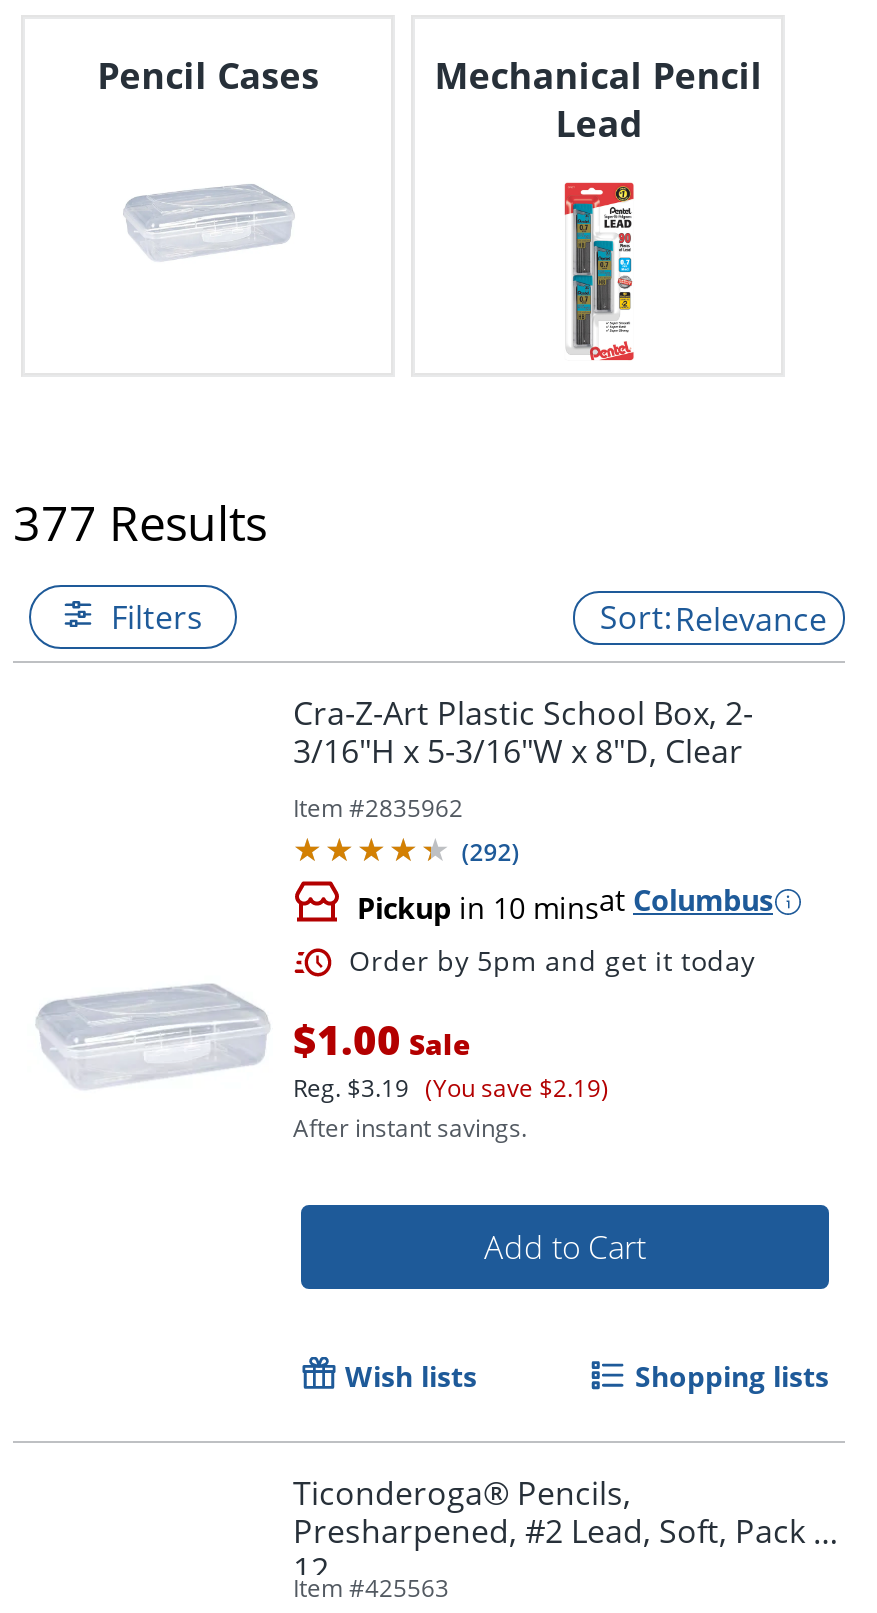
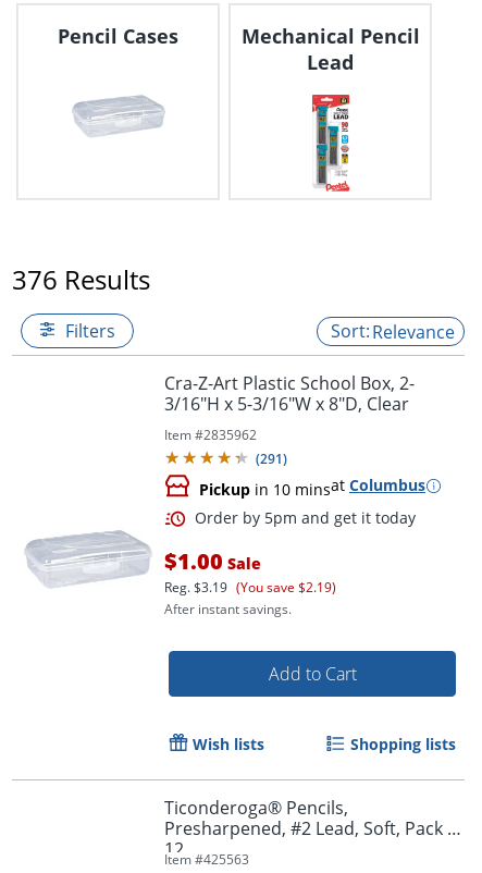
[13,488,267,554] 377 Results -> [12,261,150,297] 376 Results
[461,835,519,869] (292) -> [256,450,287,468] (291)

